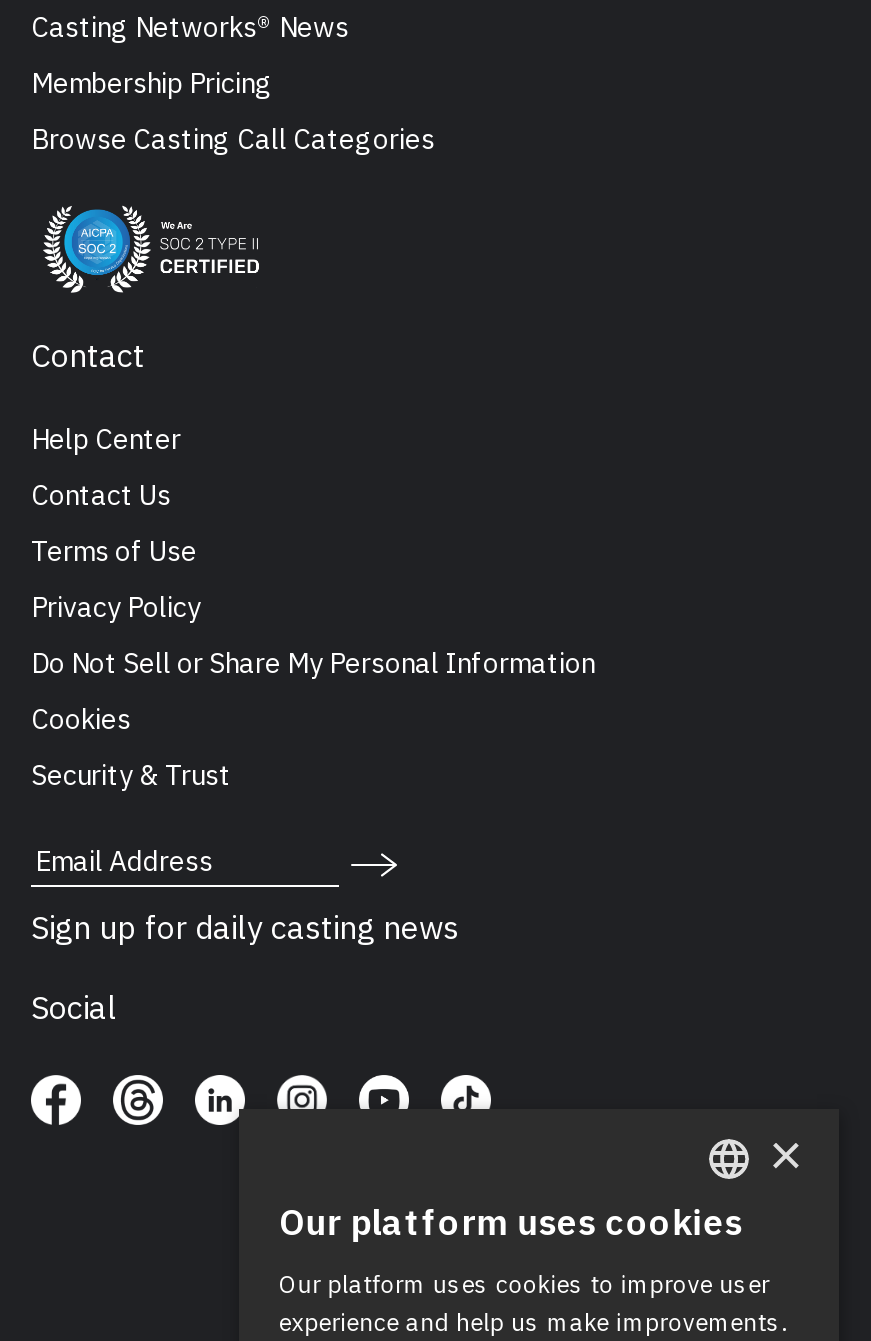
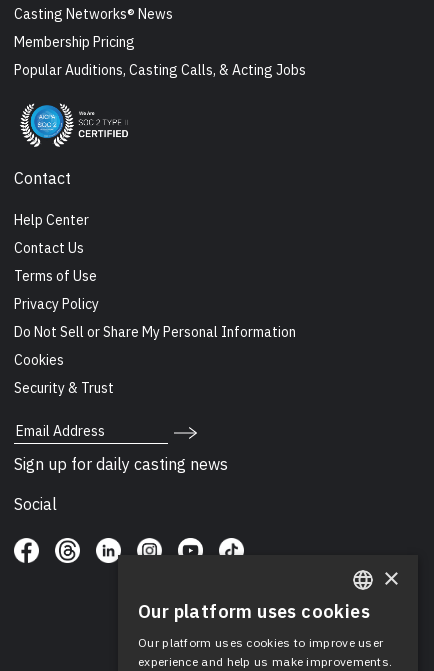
[31,121,435,157] Browse Casting Call Categories -> [14,61,306,79] Popular Auditions, Casting Calls, & Acting Jobs

